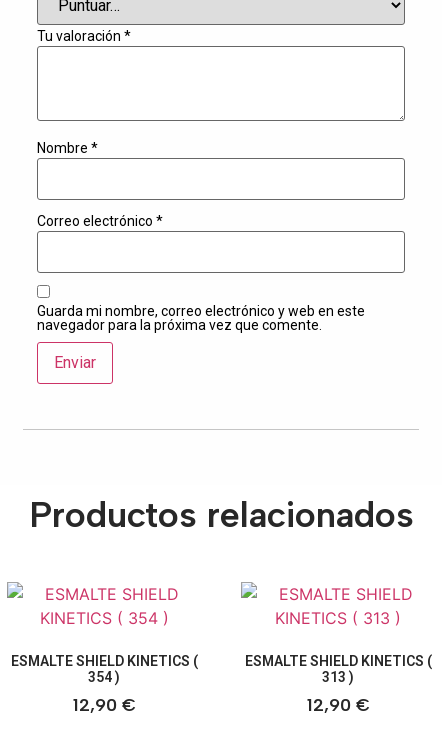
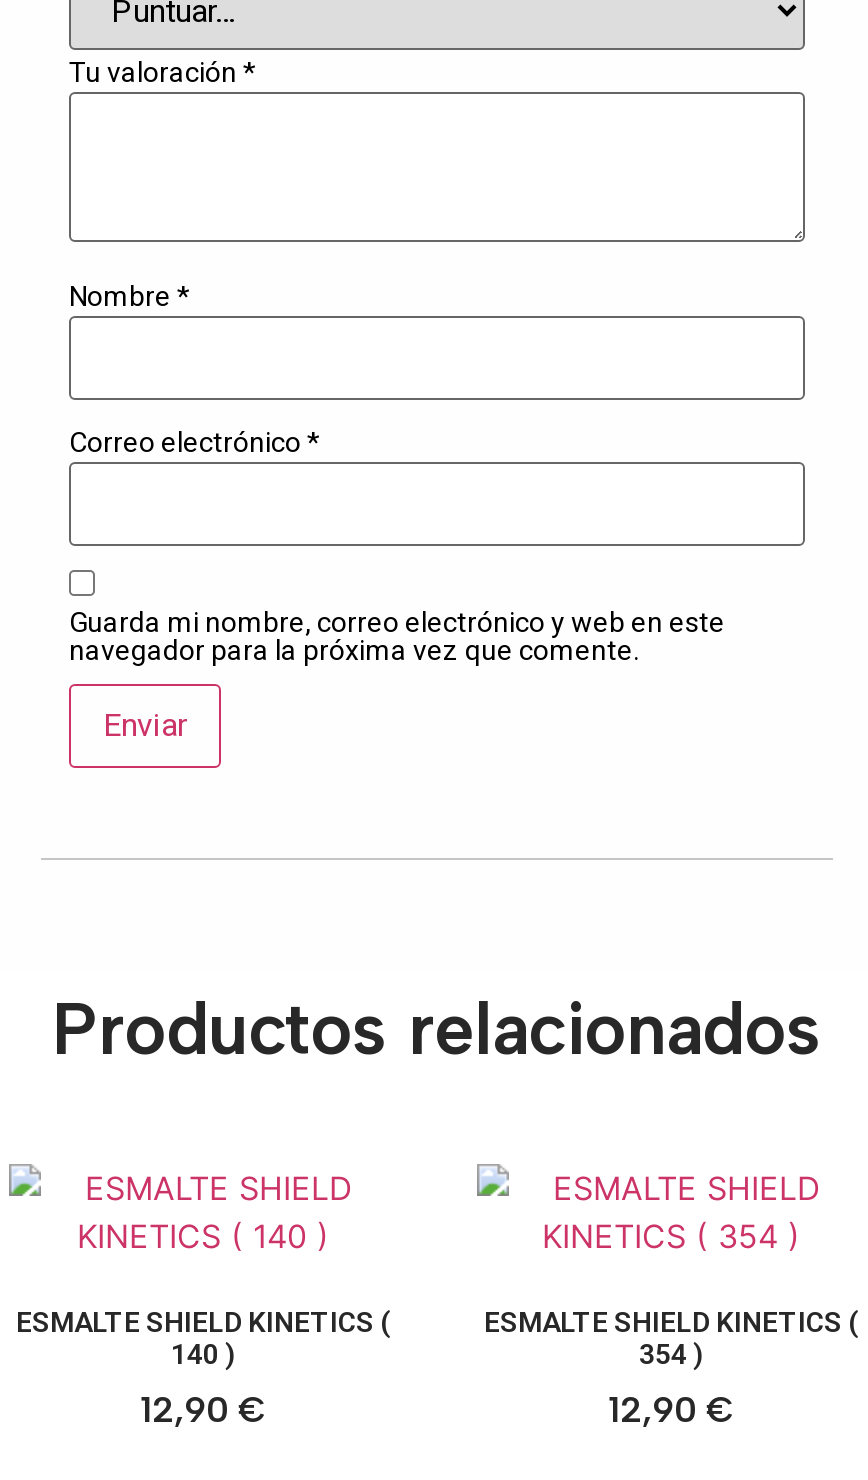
[88,669,120,685] 354 ) -> [171,1338,235,1370] 140 )
[322,669,354,685] 313 ) -> [639,1338,703,1370] 354 )

